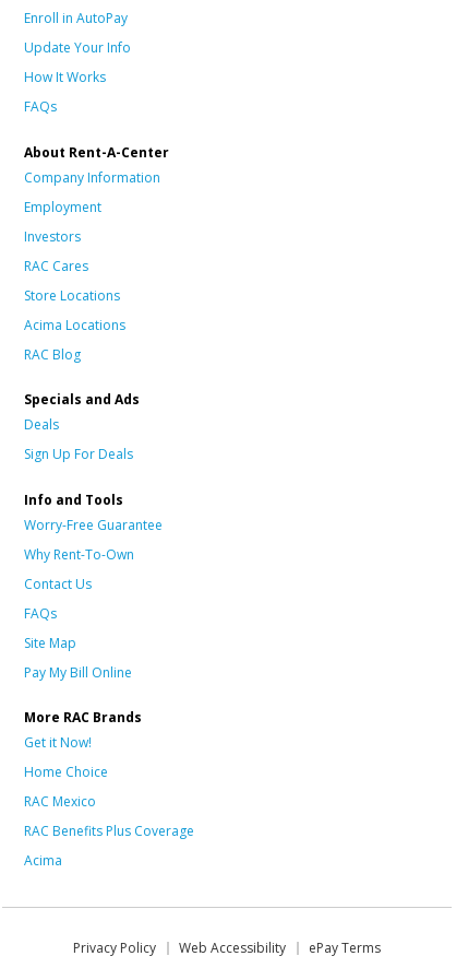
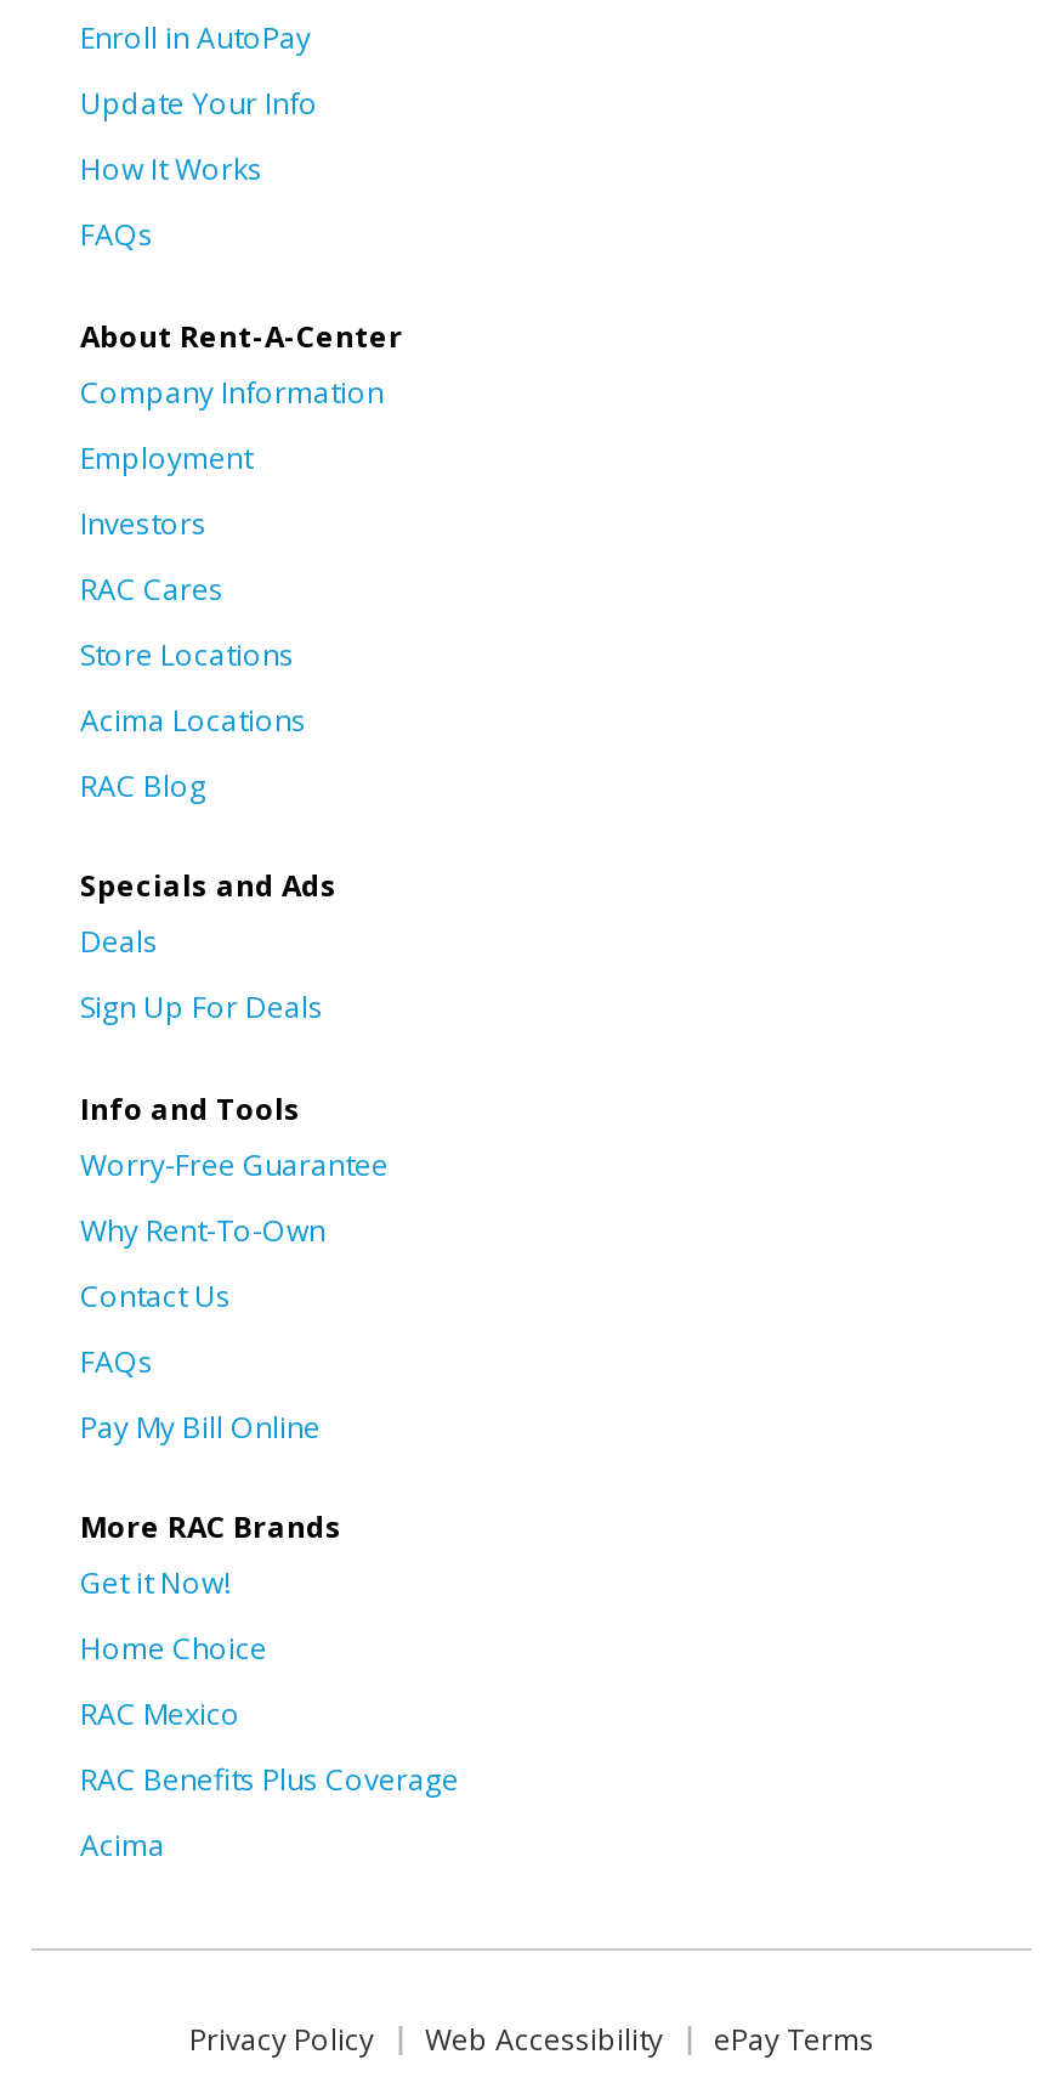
[24,633,76,652] Site Map -> none

